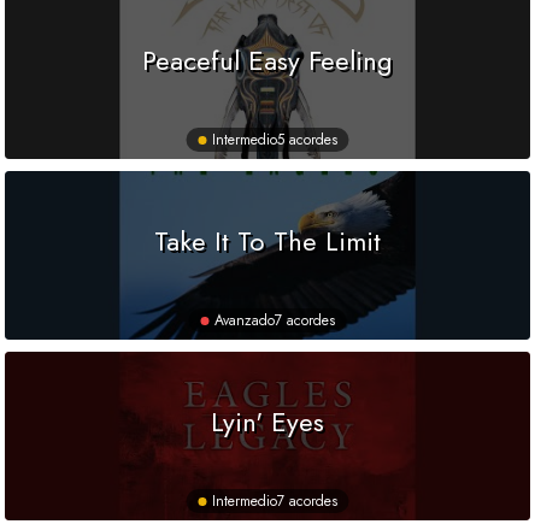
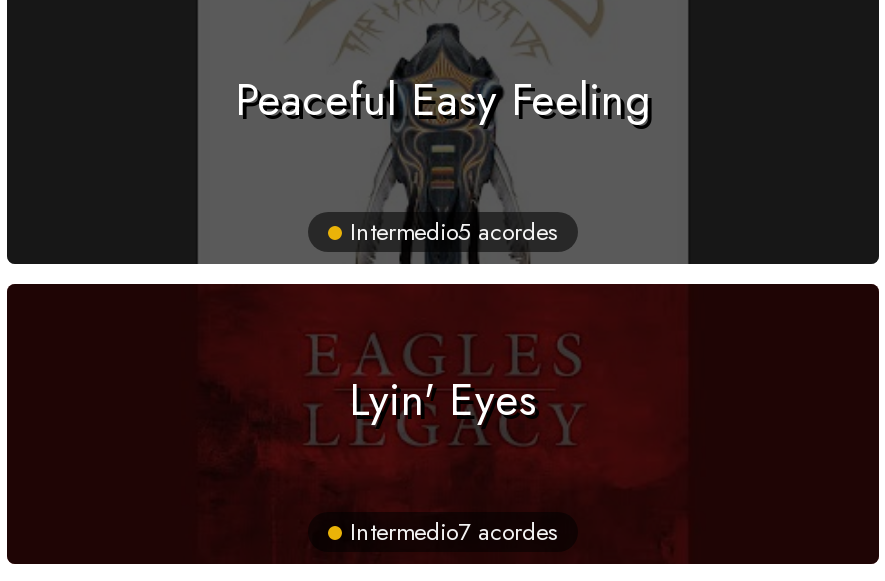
[119,171,415,340] [image] | Take It To The Limit | Avanzado7 acordes -> none

